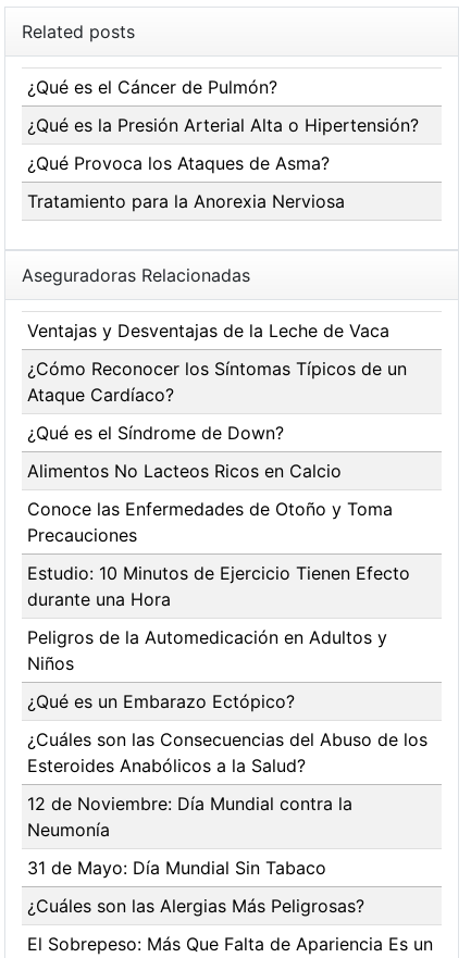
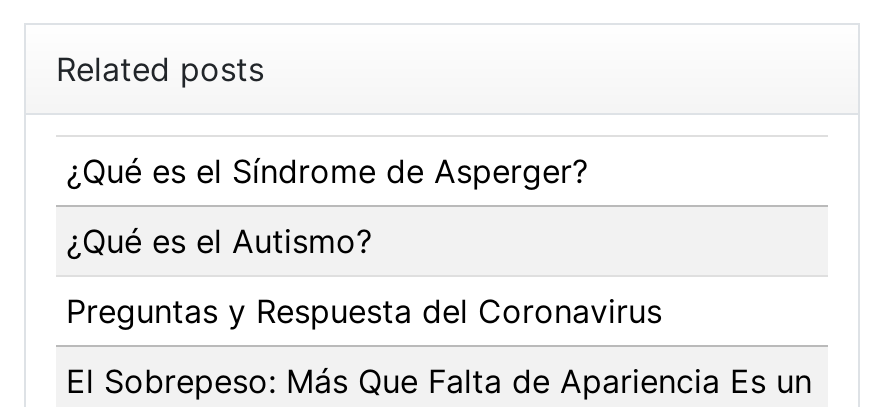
[22,76,427,916] ¿Qué es el Cáncer de Pulmón? | ¿Qué es la Presión Arterial Alta o Hipertensión? | ¿Qué Provoca los Ataques de Asma? | Tratamiento para la Anorexia Nerviosa | Aseguradoras Relacionadas | Ventajas y Desventajas de la Leche de Vaca | ¿Cómo Reconocer los Síntomas Típicos de un | Ataque Cardíaco? | ¿Qué es el Síndrome de Down? | Alimentos No Lacteos Ricos en Calcio | Conoce las Enfermedades de Otoño y Toma | Precauciones | Estudio: 10 Minutos de Ejercicio Tienen Efecto | durante una Hora | Peligros de la Automedicación en Adultos y | Niños | ¿Qué es un Embarazo Ectópico? | ¿Cuáles son las Consecuencias del Abuso de los | Esteroides Anabólicos a la Salud? | 12 de Noviembre: Día Mundial contra la | Neumonía | 31 de Mayo: Día Mundial Sin Tabaco | ¿Cuáles son las Alergias Más Peligrosas? -> [66,150,662,330] ¿Qué es el Síndrome de Asperger? | ¿Qué es el Autismo? | Preguntas y Respuesta del Coronavirus

